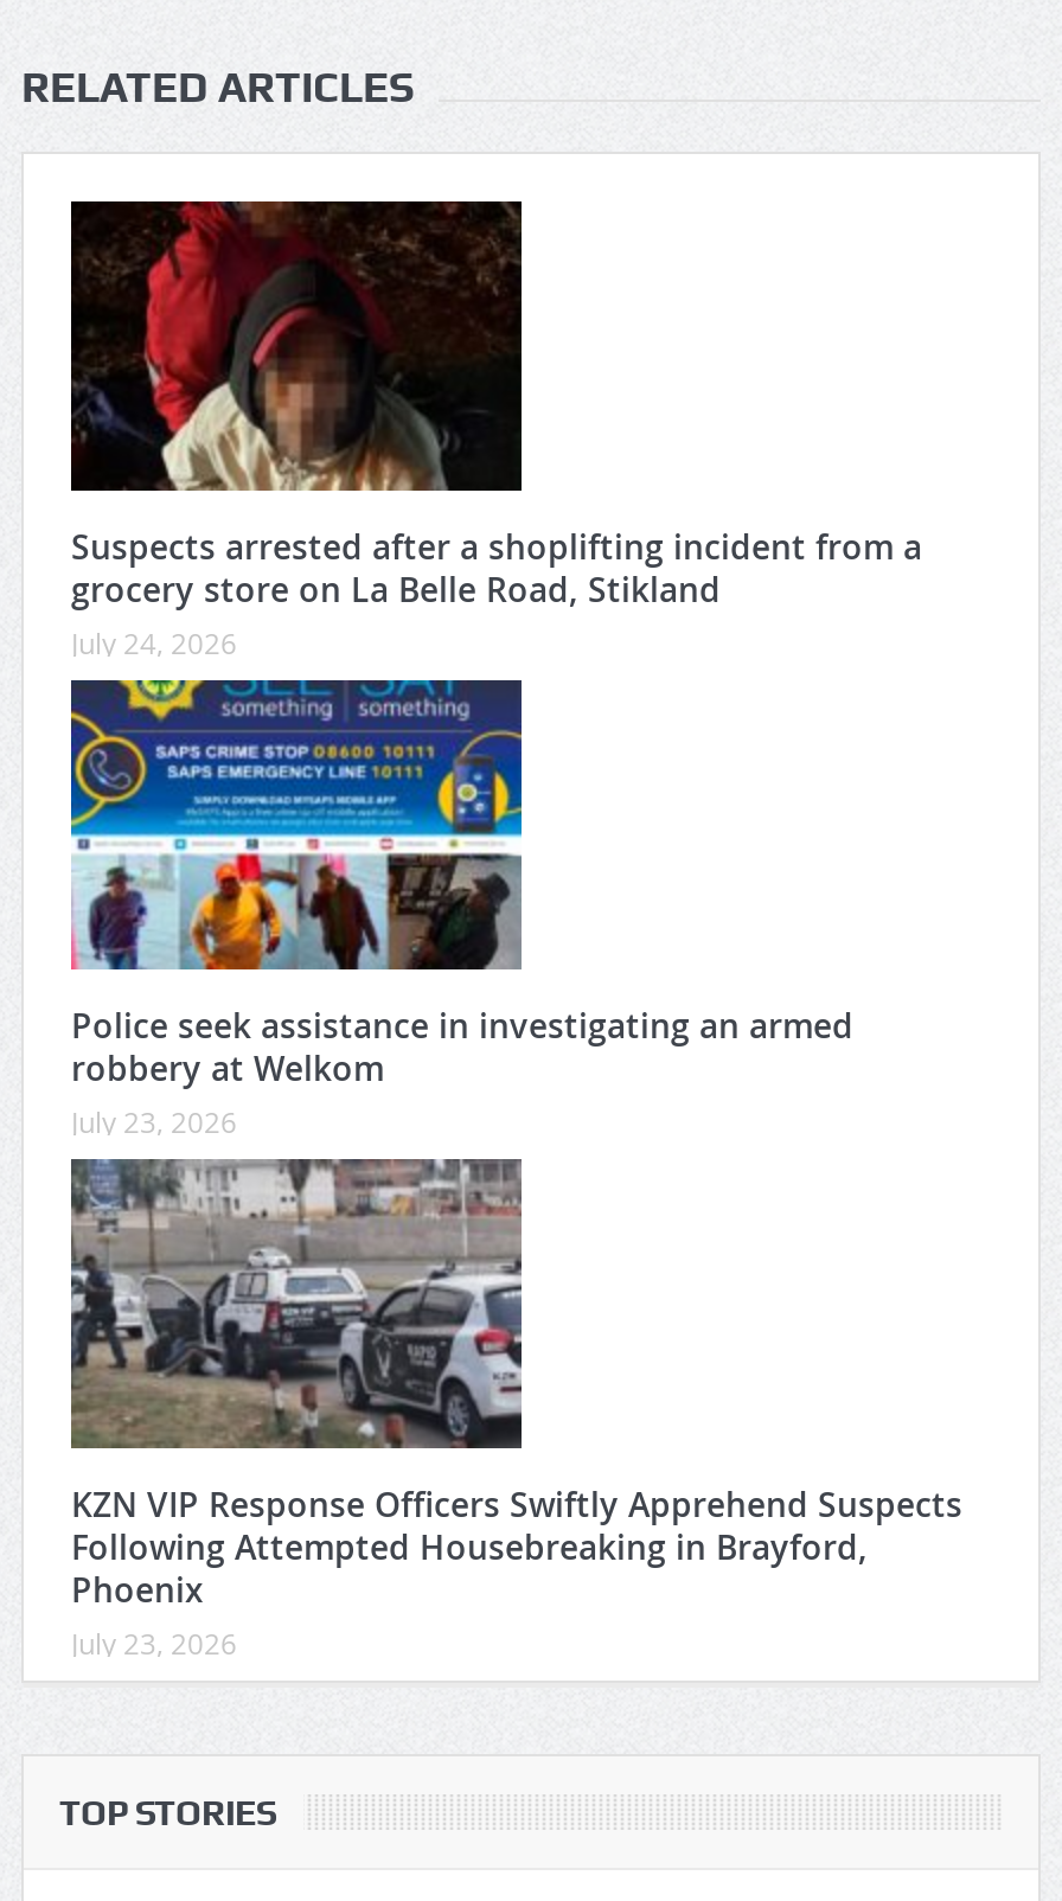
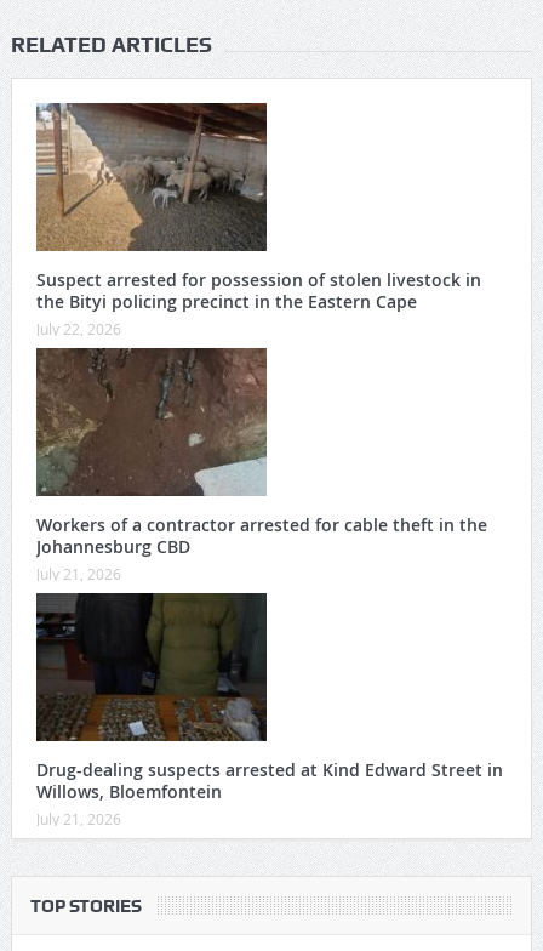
[69,199,922,660] [image] | Suspects arrested after a shoplifting incident from a | grocery store on La Belle Road, Stikland | July 24, 2026 -> [35,102,481,338] [image] | Suspect arrested for possession of stolen livestock in | the Bityi policing precinct in the Eastern Cape | July 22, 2026
[69,678,853,1139] [image] | Police seek assistance in investigating an armed | robbery at Welkom | July 23, 2026 -> [35,347,487,583] [image] | Workers of a contractor arrested for cable theft in the | Johannesburg CBD | July 21, 2026
[71,1159,962,1660] [image] | KZN VIP Response Officers Swiftly Apprehend Suspects | Following Attempted Housebreaking in Brayford, | Phoenix | July 23, 2026 -> [36,593,503,828] [image] | Drug-dealing suspects arrested at Kind Edward Street in | Willows, Bloemfontein | July 21, 2026

